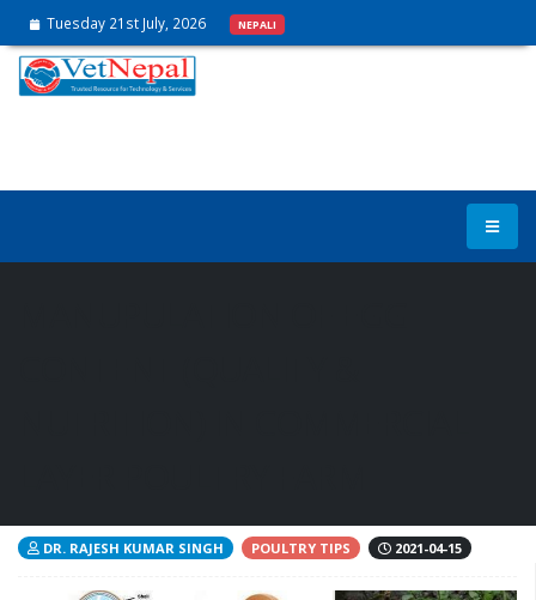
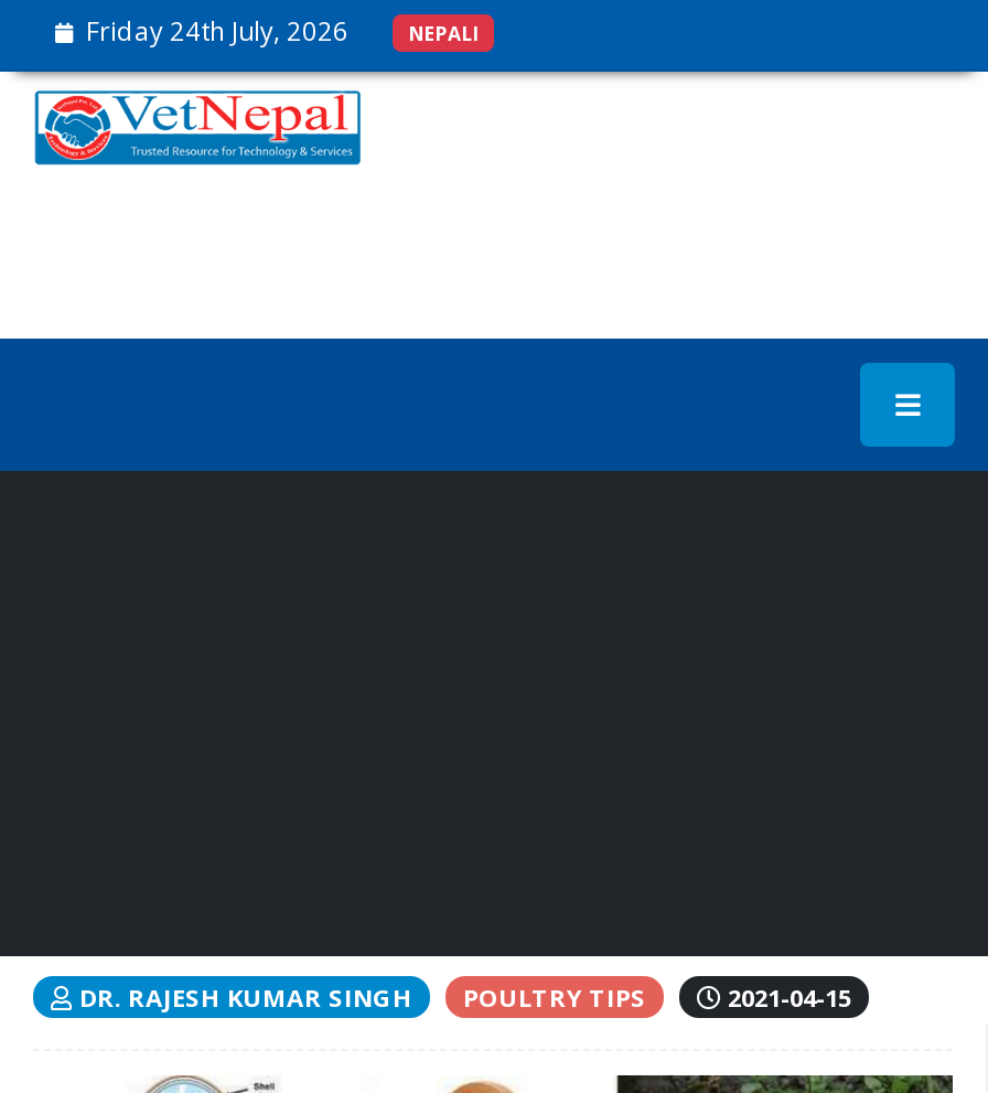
[43,13,206,32] Tuesday 21st July, 2026 -> [79,11,348,46] Friday 24th July, 2026

